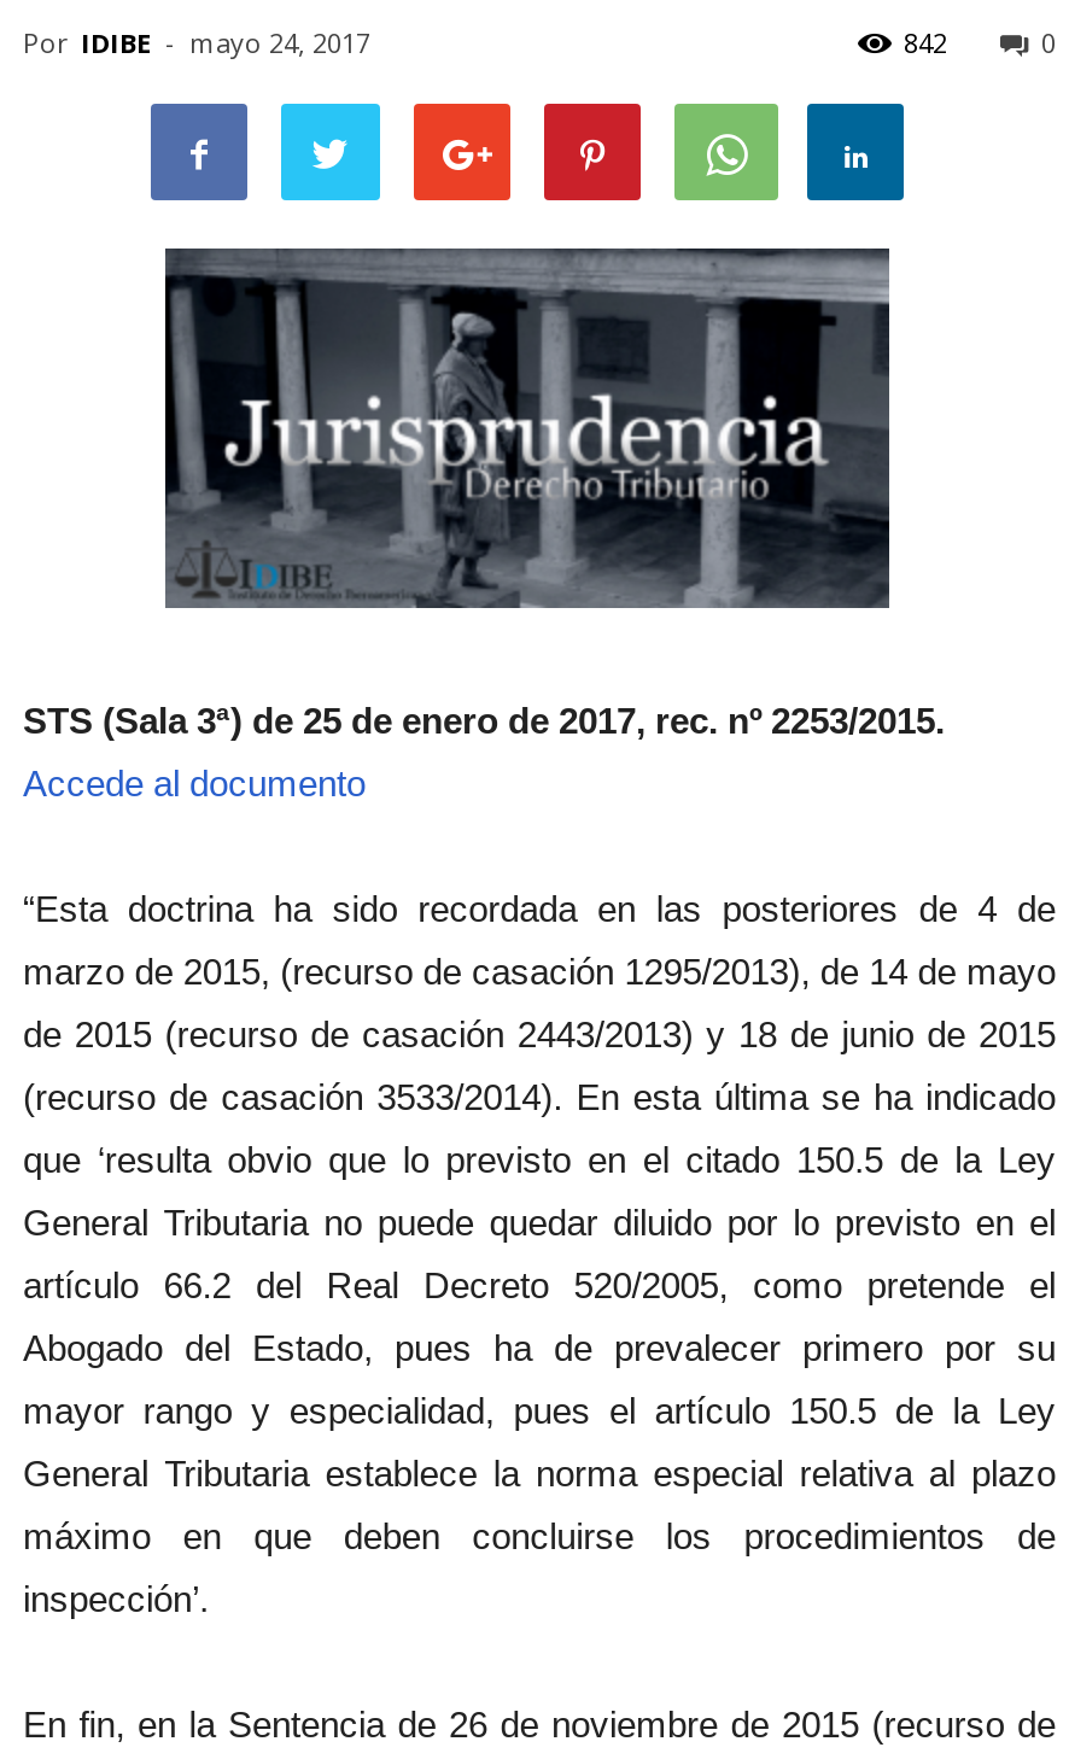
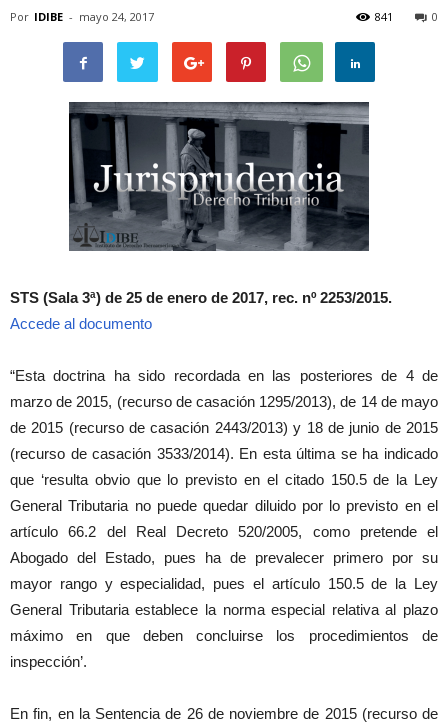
[904,24,947,60] 842 -> [375,9,393,24] 841

